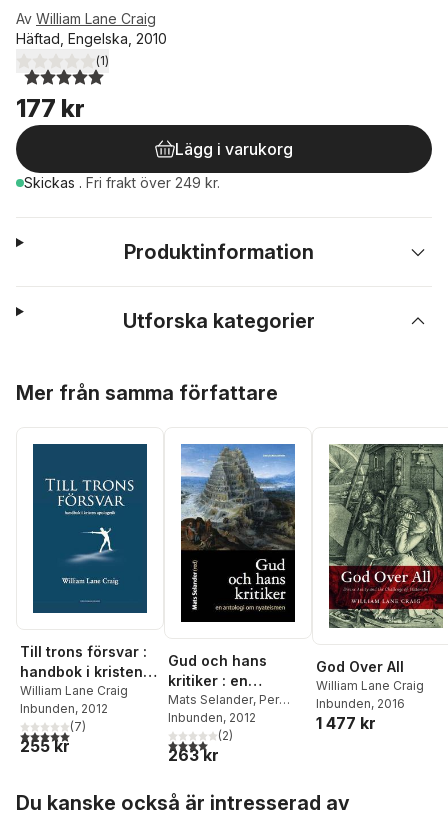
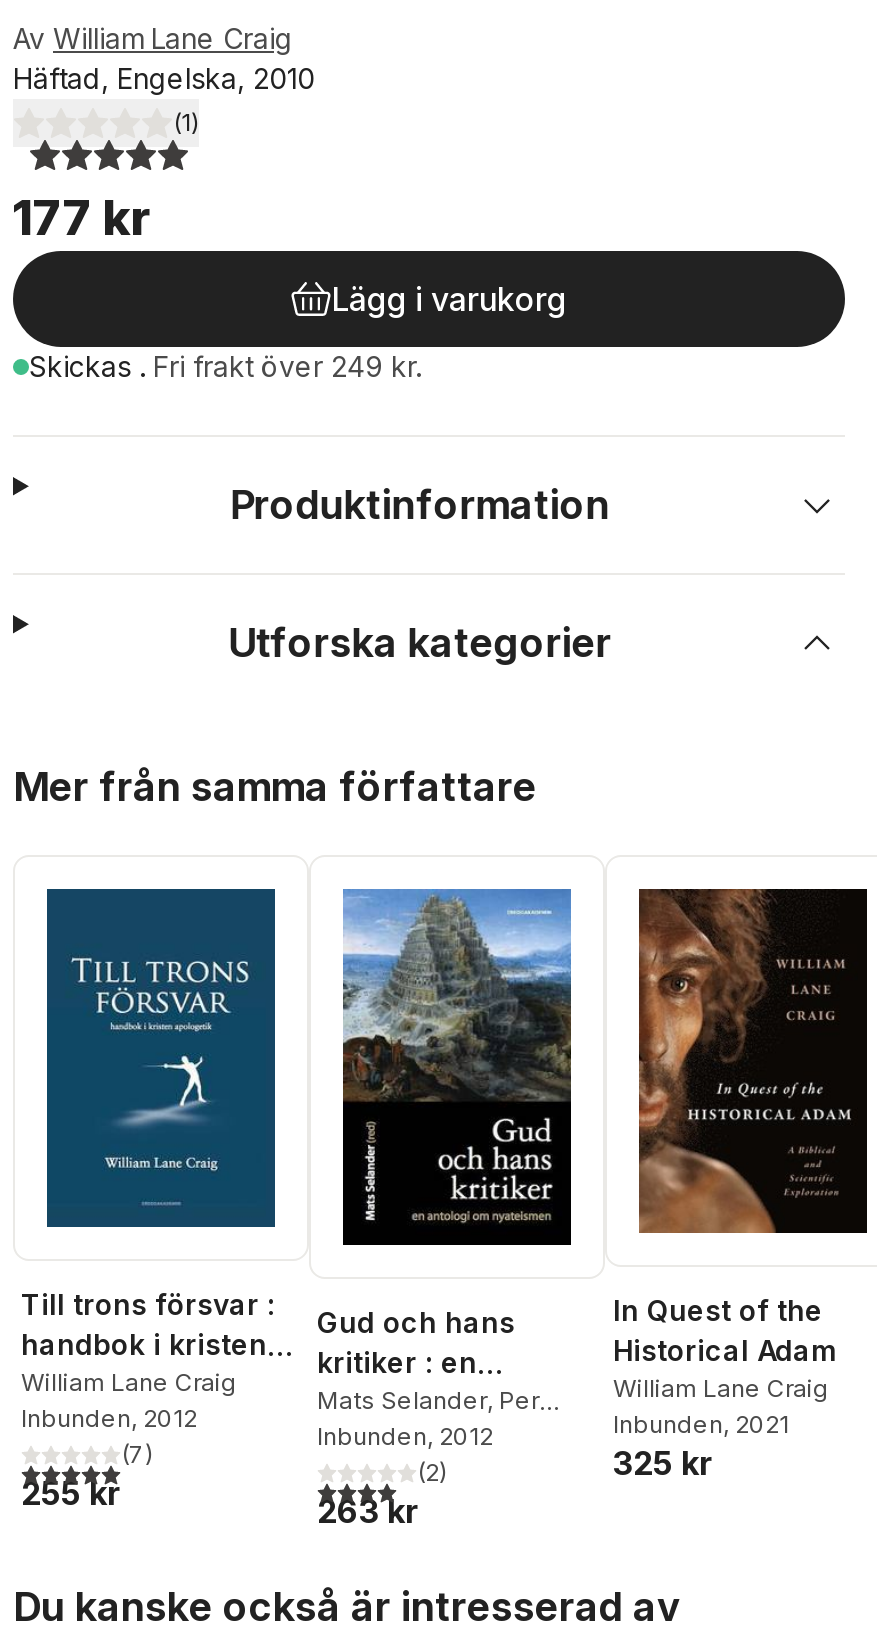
[316,444,444,675] [image] | God Over All -> [613,889,869,1367] [image] | In Quest of the | Historical Adam
[316,696,405,711] Inbunden, 2016 -> [613,1409,789,1439] Inbunden, 2021
[316,713,376,733] 1 477 kr -> [613,1443,713,1483] 325 kr

